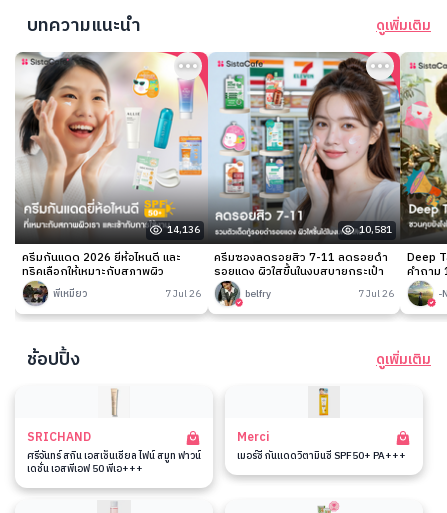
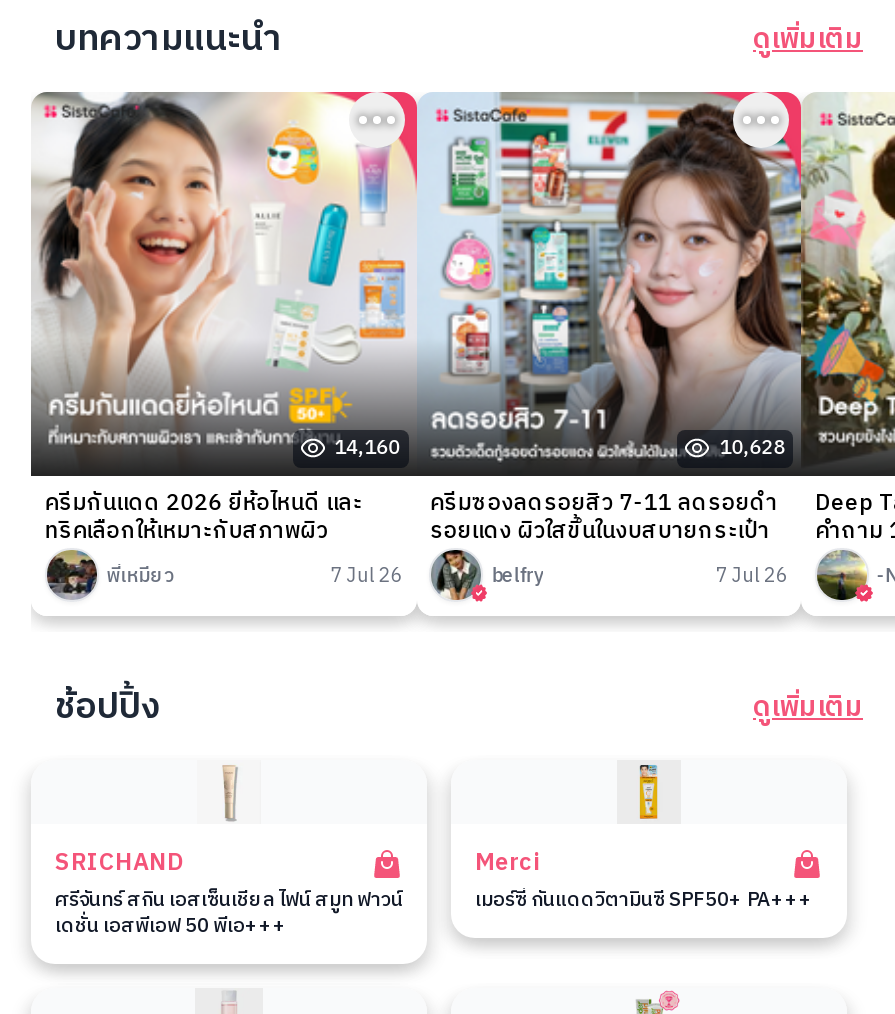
[167,222,200,238] 14,136 -> [334,433,400,465] 14,160
[359,222,392,238] 10,581 -> [719,433,785,465] 10,628

